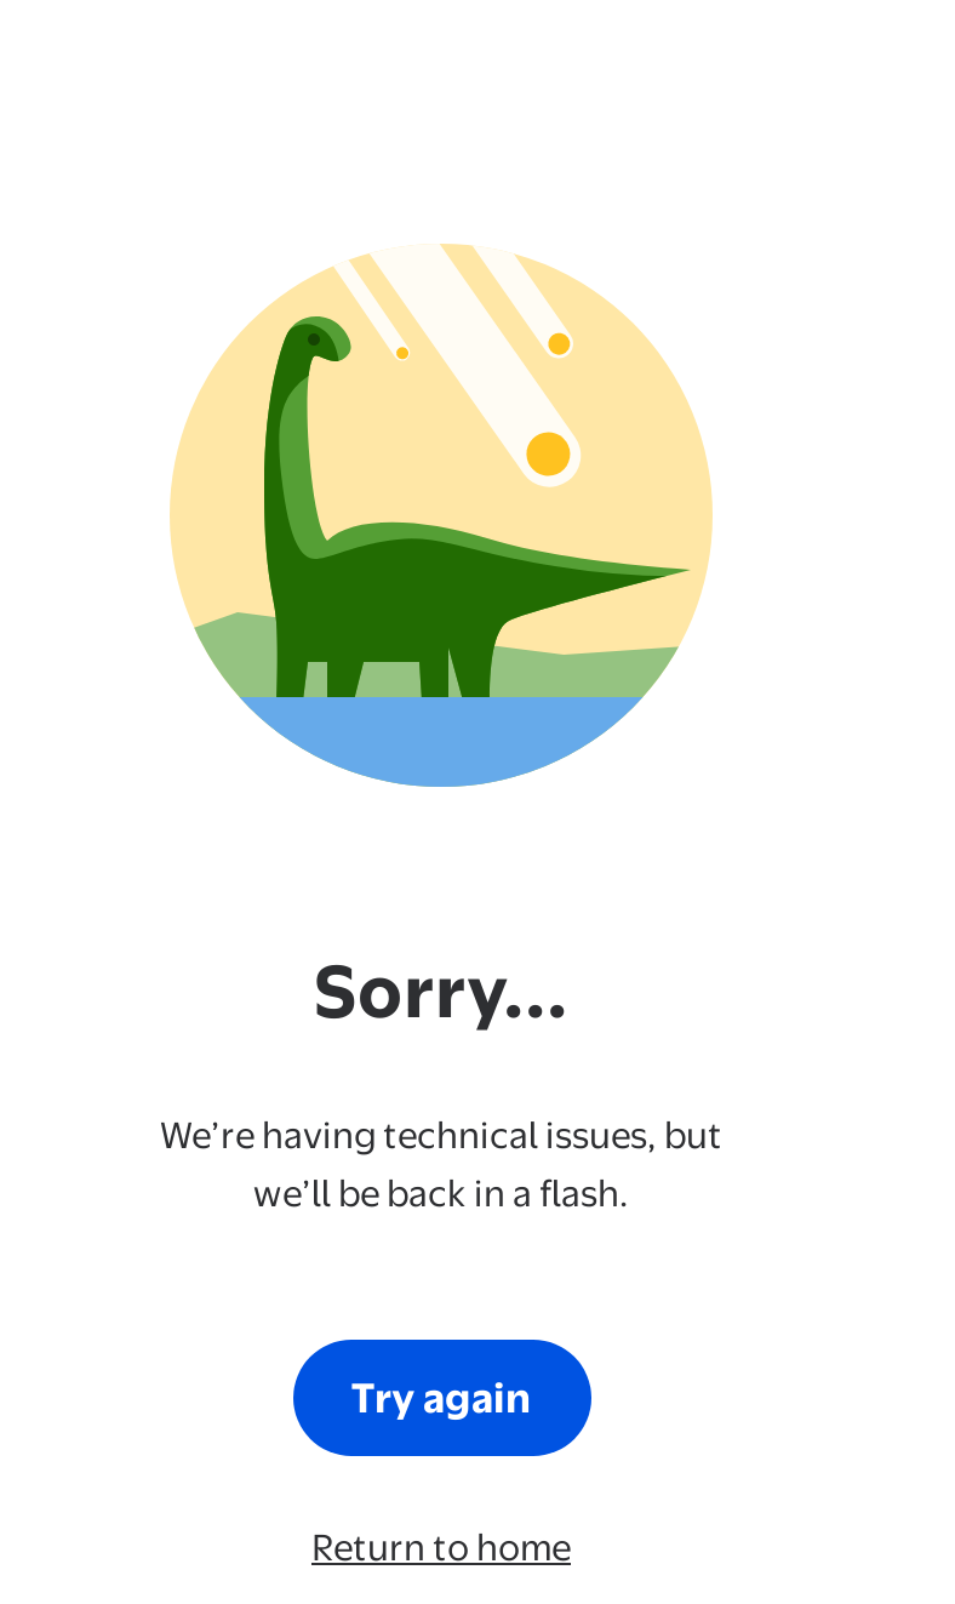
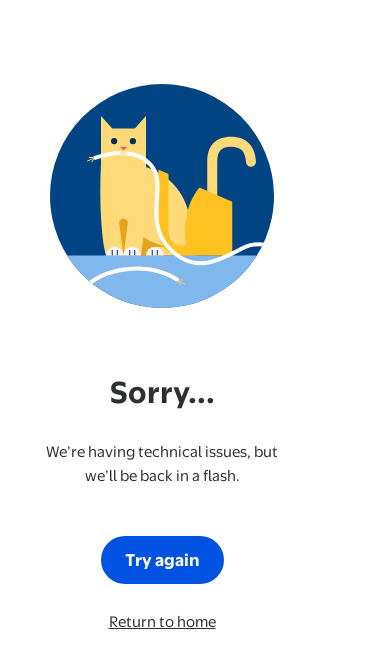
[170,244,713,731] [image] -> [49,83,275,286] [image]

